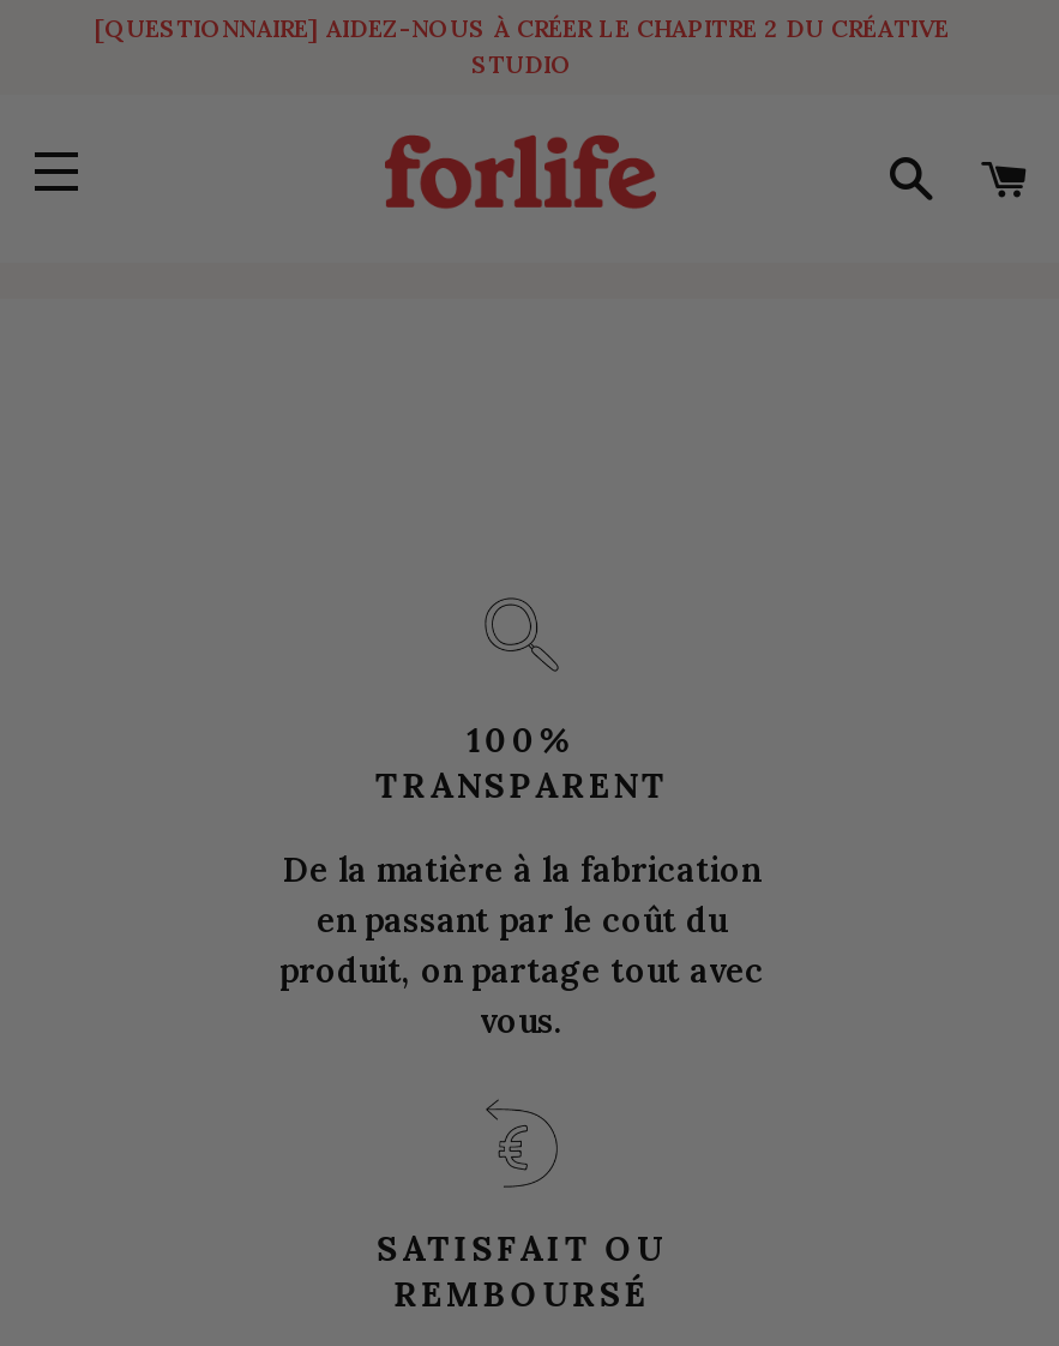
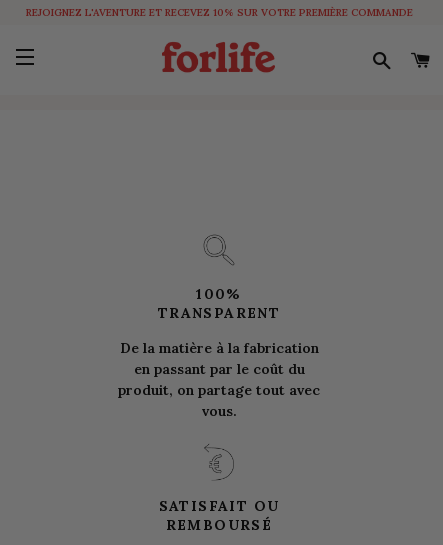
[95,13,949,80] [QUESTIONNAIRE] AIDEZ-NOUS À CRÉER LE CHAPITRE 2 DU CRÉATIVE | STUDIO -> [25,6,412,19] REJOIGNEZ L'AVENTURE ET RECEVEZ 10% SUR VOTRE PREMIÈRE COMMANDE

